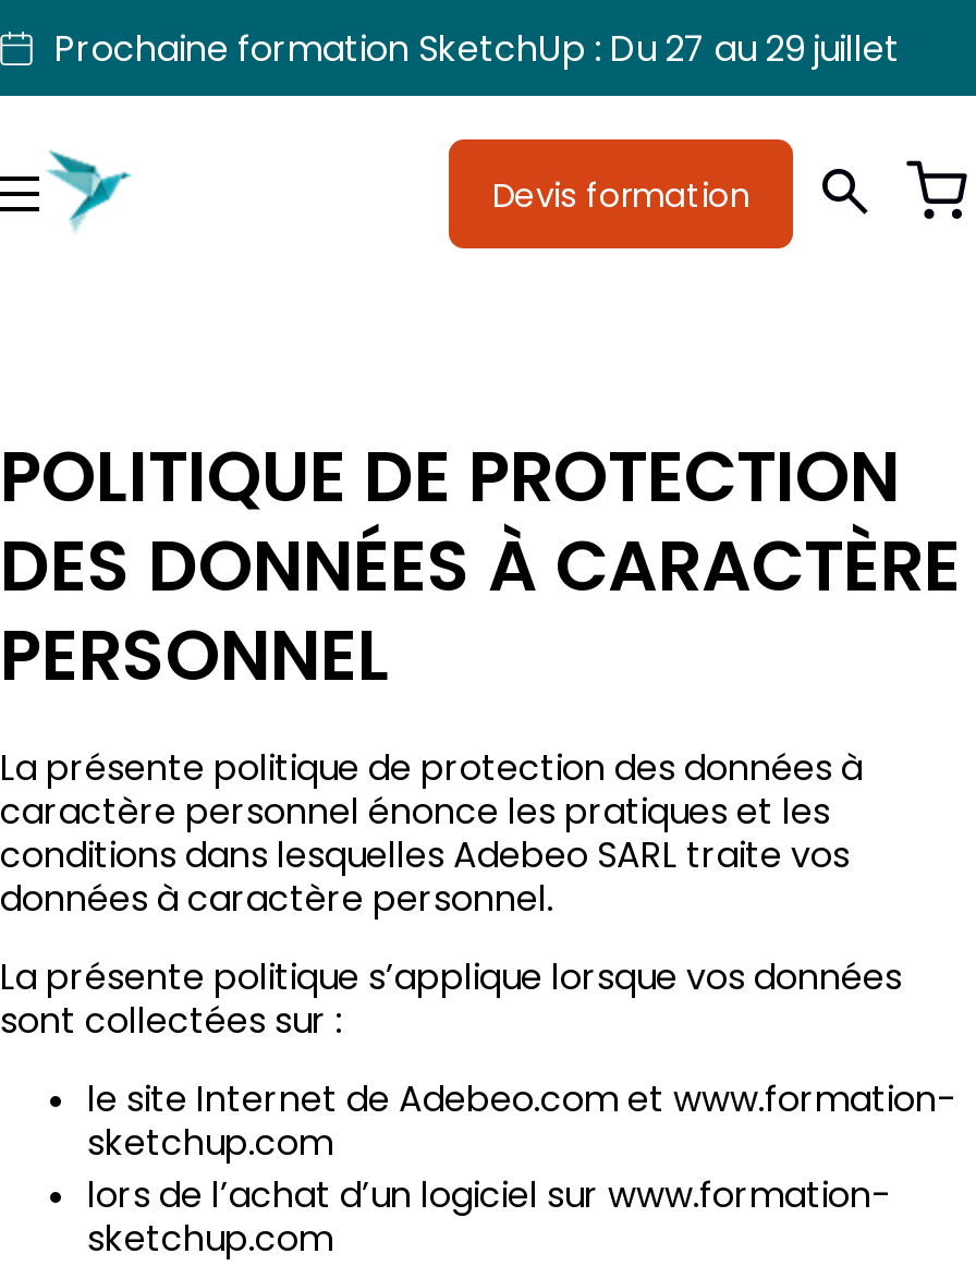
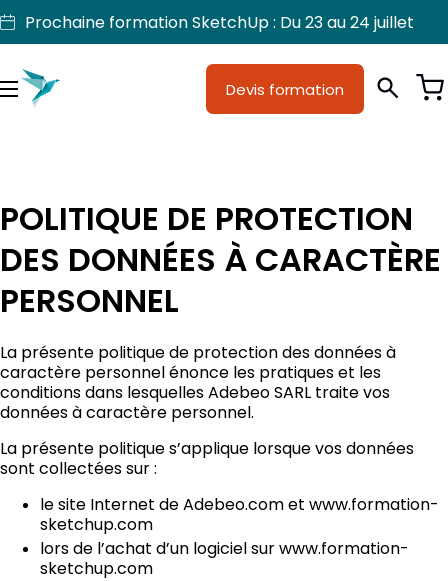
[54,26,900,70] Prochaine formation SketchUp : Du 27 au 29 juillet -> [25,12,414,32] Prochaine formation SketchUp : Du 23 au 24 juillet

